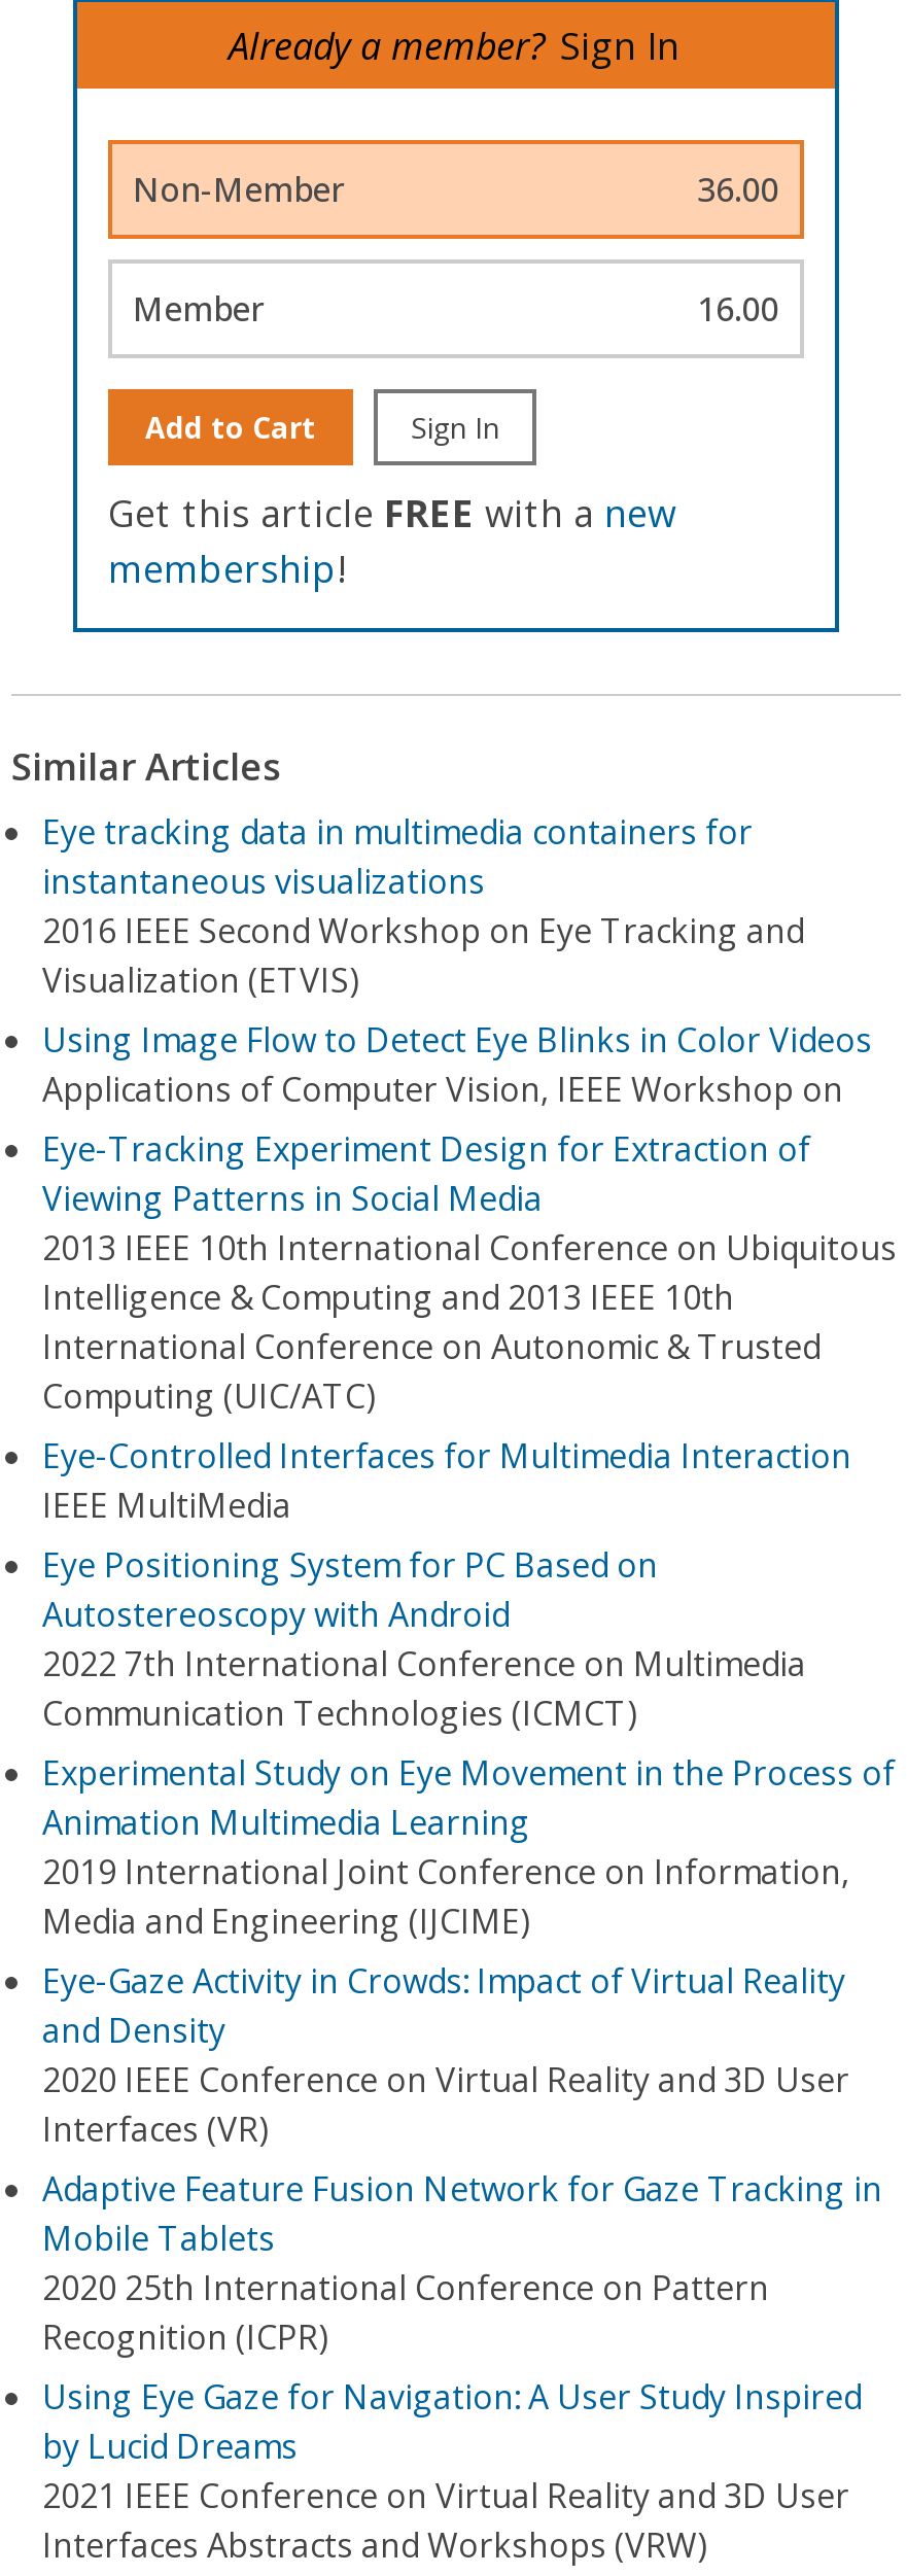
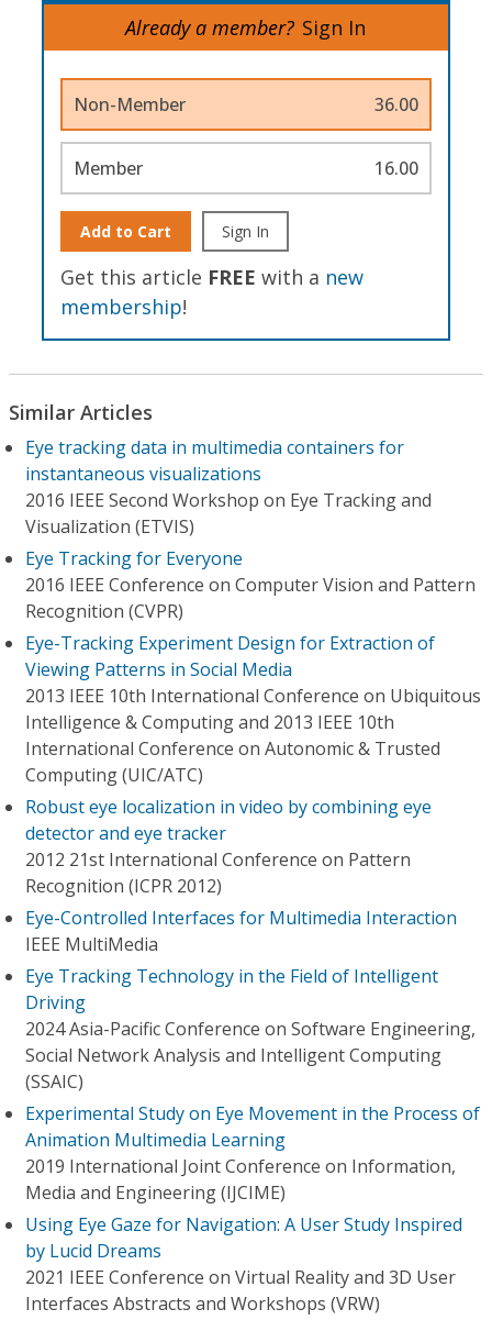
[42,1017,872,1112] Using Image Flow to Detect Eye Blinks in Color Videos | Applications of Computer Vision, IEEE Workshop on -> [25,546,476,623] Eye Tracking for Everyone | 2016 IEEE Conference on Computer Vision and Pattern | Recognition (CVPR)
moved [42,1126,897,1419] -> [25,631,481,787]: Eye-Tracking Experiment Design for Extraction of | Viewing Patterns in Social Media | 2013 IEEE 10th International Conference on Ubiquitous | Intelligence & Computing and 2013 IEEE 10th | International Conference on Autonomic & Trusted | Computing (UIC/ATC)
none -> [25,795,432,898] Robust eye localization in video by combining eye | detector and eye tracker | 2012 21st International Conference on Pattern | Recognition (ICPR 2012)
moved [42,1433,851,1528] -> [25,906,457,956]: Eye-Controlled Interfaces for Multimedia Interaction | IEEE MultiMedia
[42,1542,806,1736] Eye Positioning System for PC Based on | Autostereoscopy with Android | 2022 7th International Conference on Multimedia | Communication Technologies (ICMCT) -> [25,964,476,1094] Eye Tracking Technology in the Field of Intelligent | Driving | 2024 Asia-Pacific Conference on Software Engineering, | Social Network Analysis and Intelligent Computing | (SSAIC)
moved [42,1750,895,1944] -> [25,1101,480,1205]: Experimental Study on Eye Movement in the Process of | Animation Multimedia Learning | 2019 International Joint Conference on Information, | Media and Engineering (IJCIME)
[42,1958,882,2360] Eye-Gaze Activity in Crowds: Impact of Virtual Reality | and Density | 2020 IEEE Conference on Virtual Reality and 3D User | Interfaces (VR) | Adaptive Feature Fusion Network for Gaze Tracking in | Mobile Tablets | 2020 25th International Conference on Pattern | Recognition (ICPR) -> none

